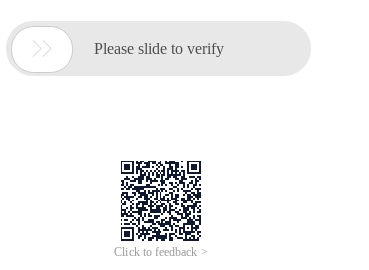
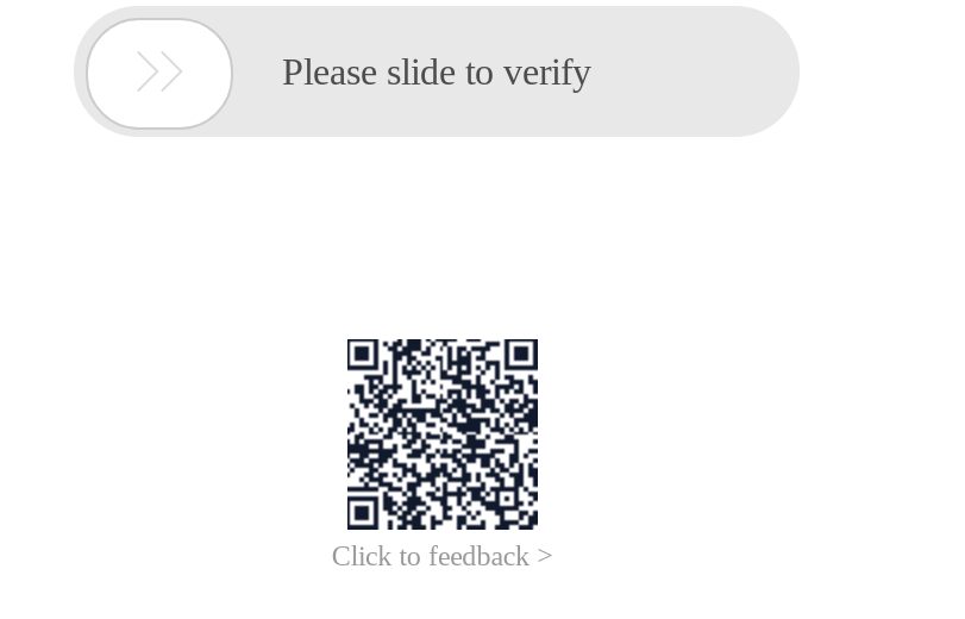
[120,160,202,242] [image] -> [345,339,540,532] [image]

